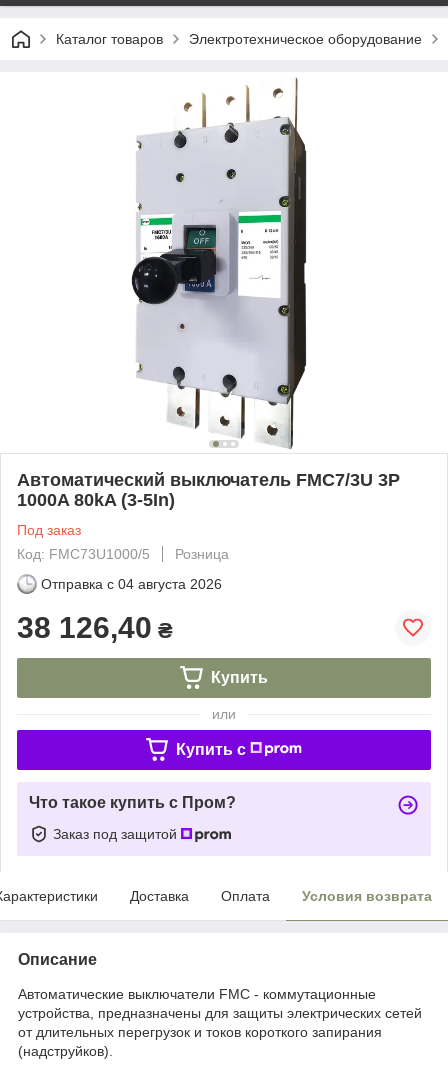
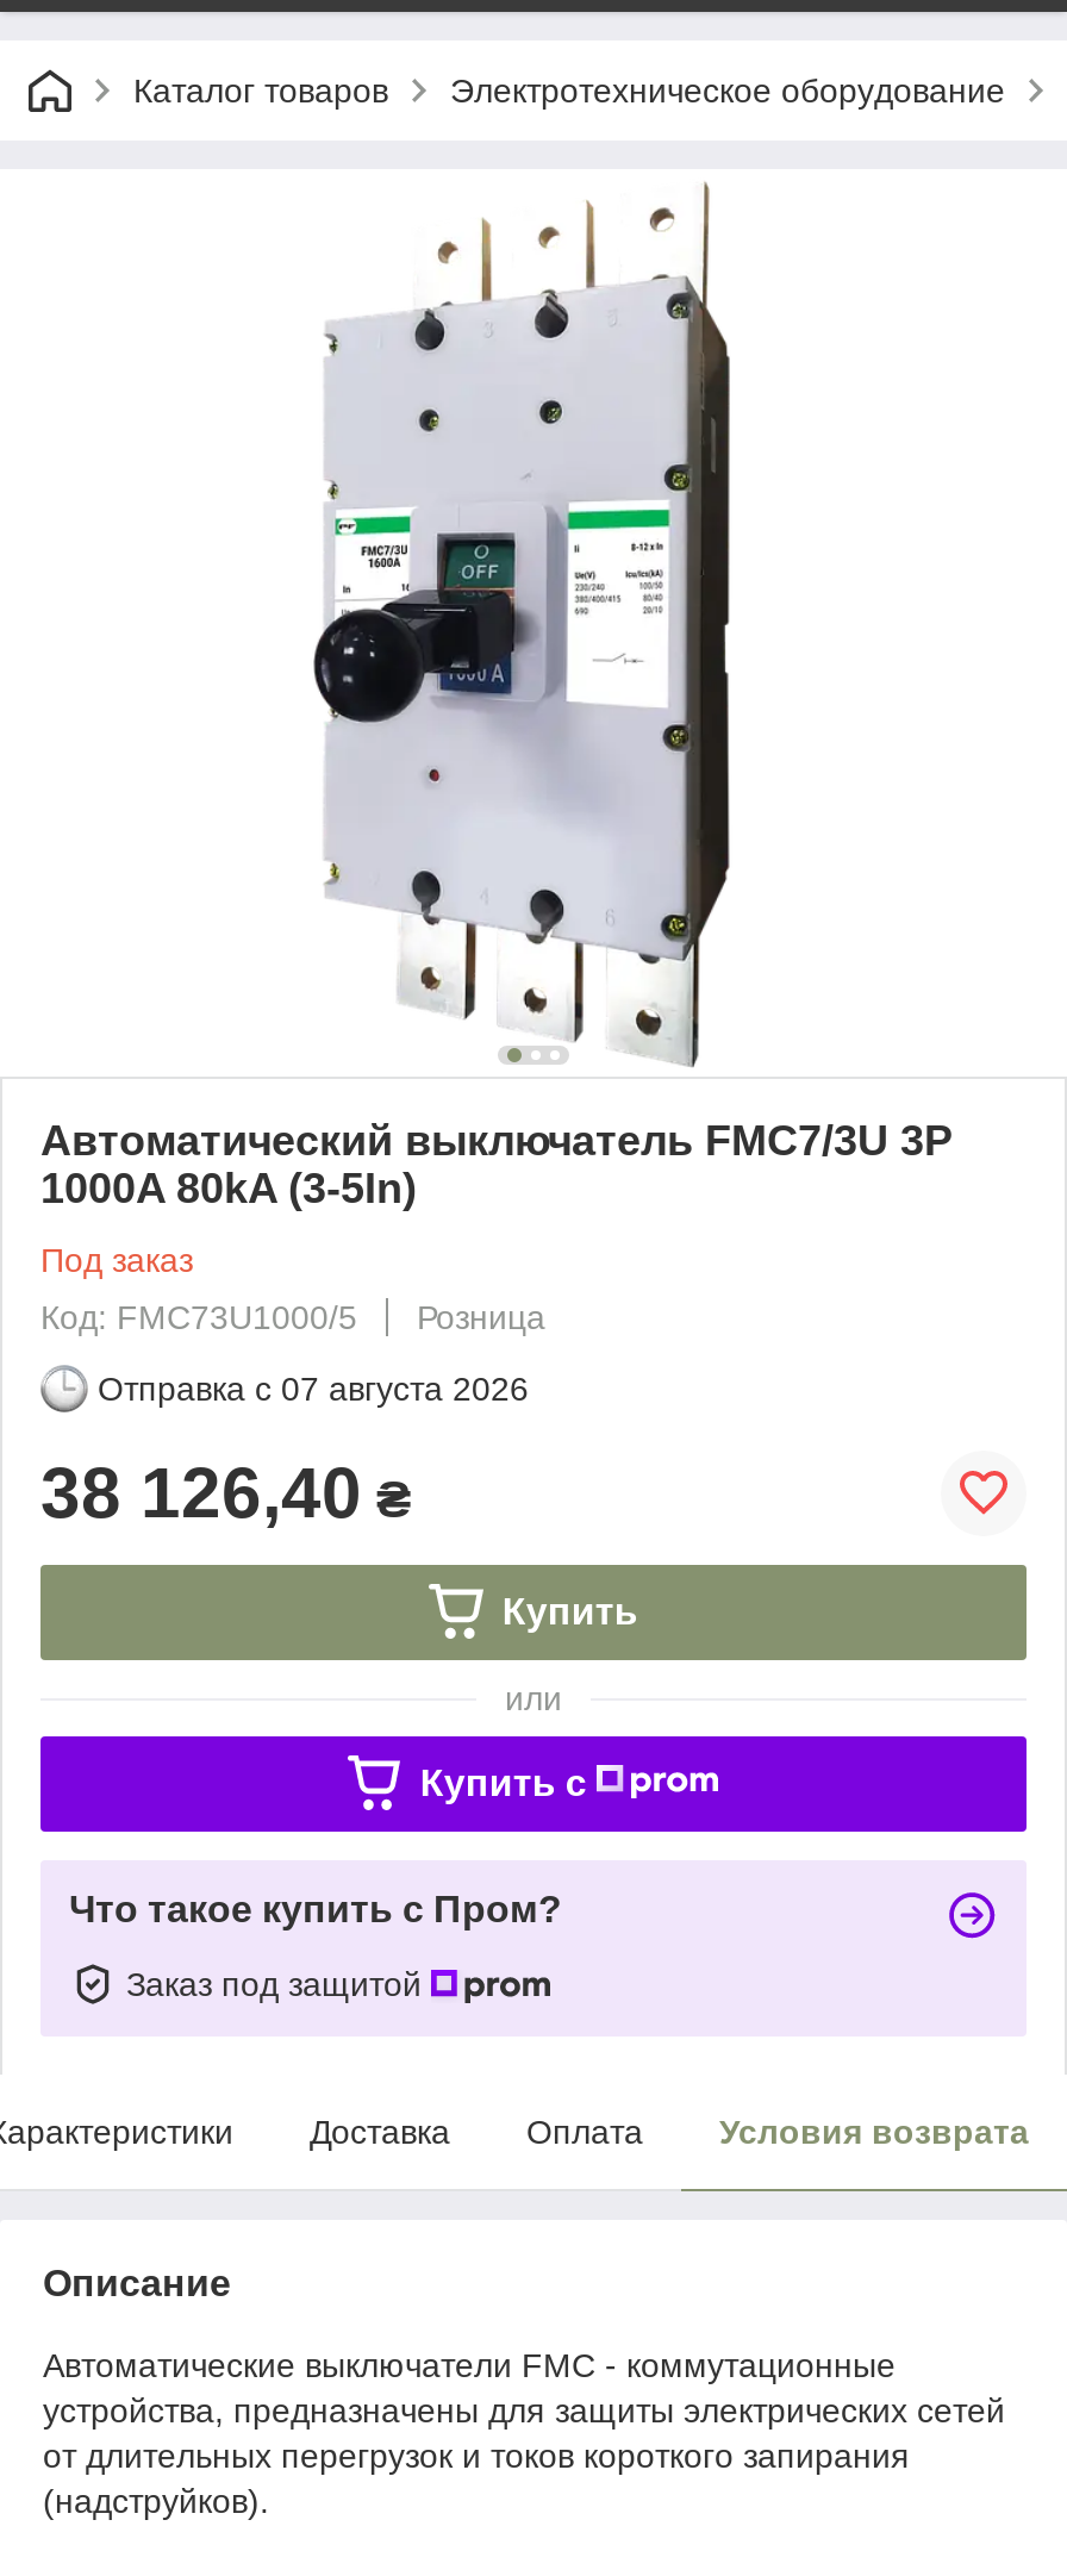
[41,576,222,592] Отправка с 04 августа 2026 -> [98,1369,529,1407] Отправка с 07 августа 2026

